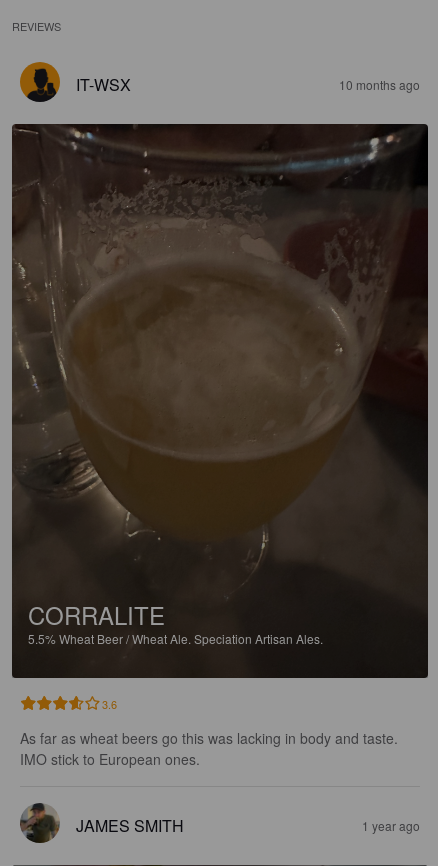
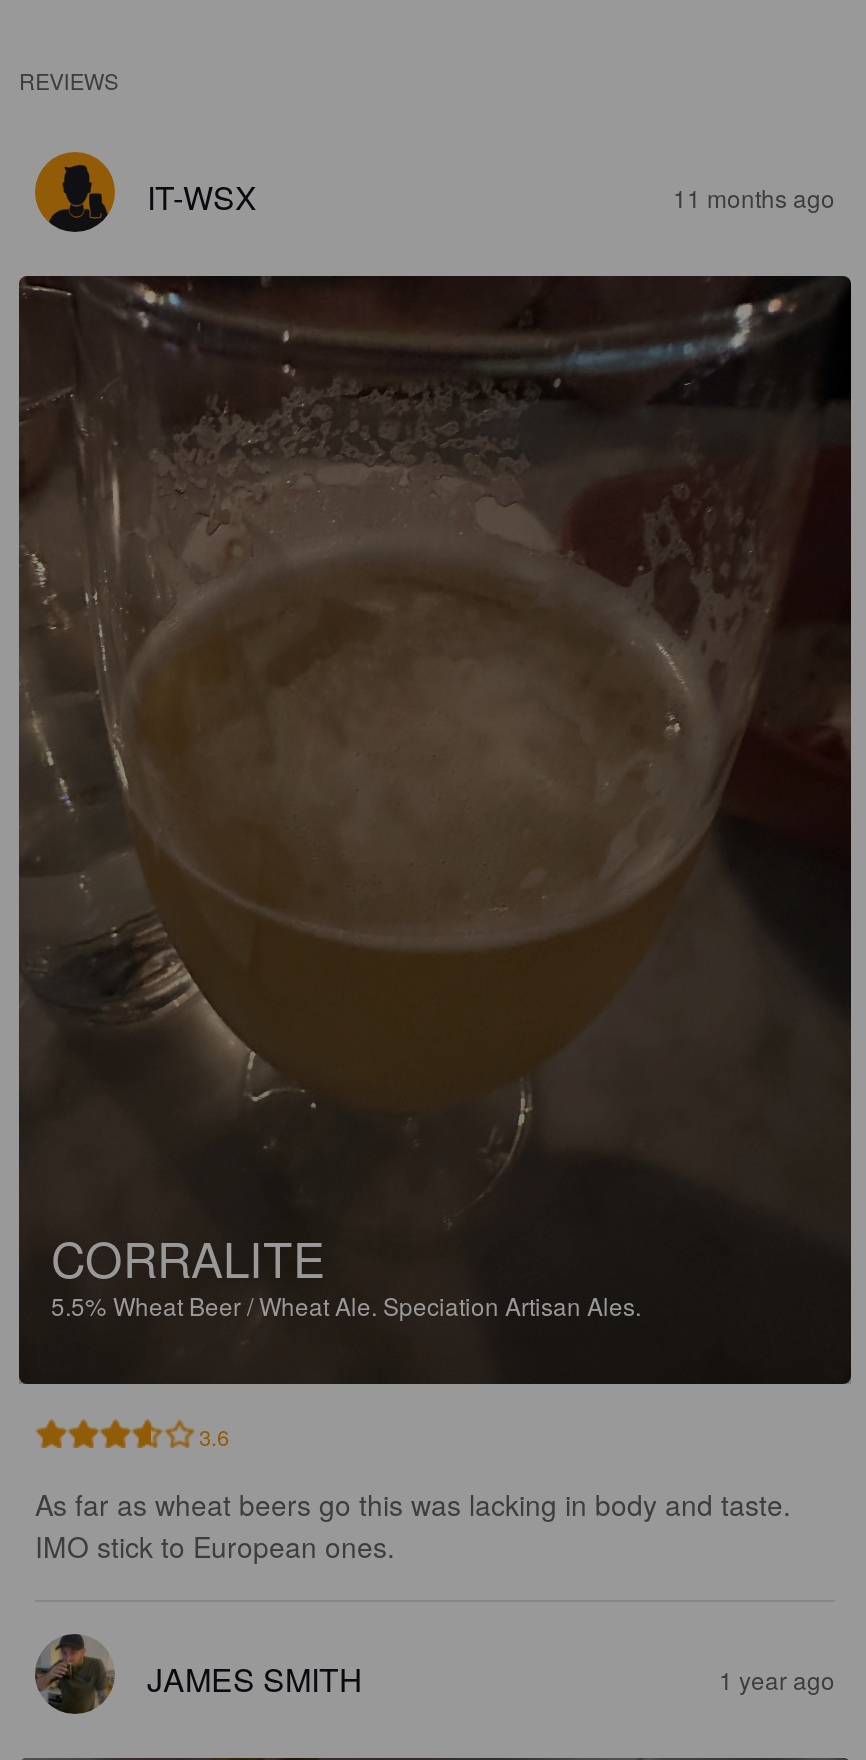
[339,76,420,93] 10 months ago -> [673,180,835,214] 11 months ago

